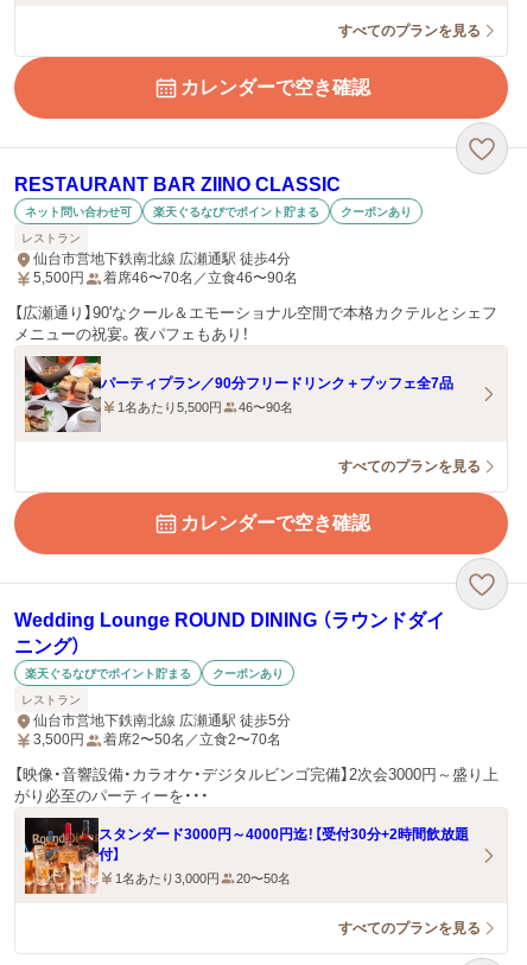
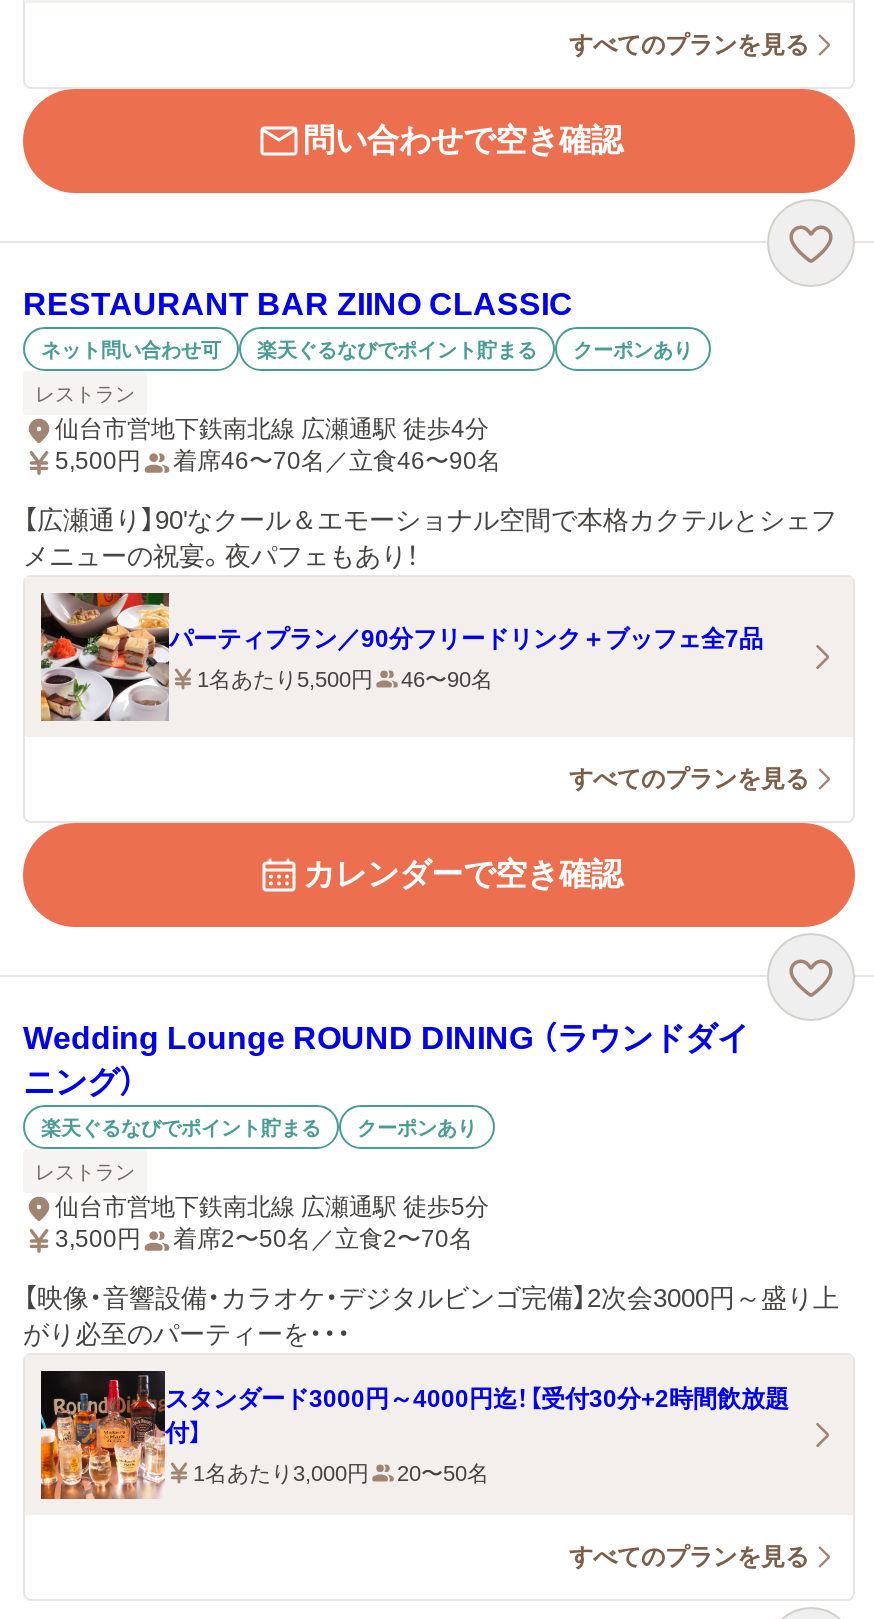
[180,77,370,97] カレンダーで空き確認 -> [303,123,623,157] 問い合わせで空き確認

